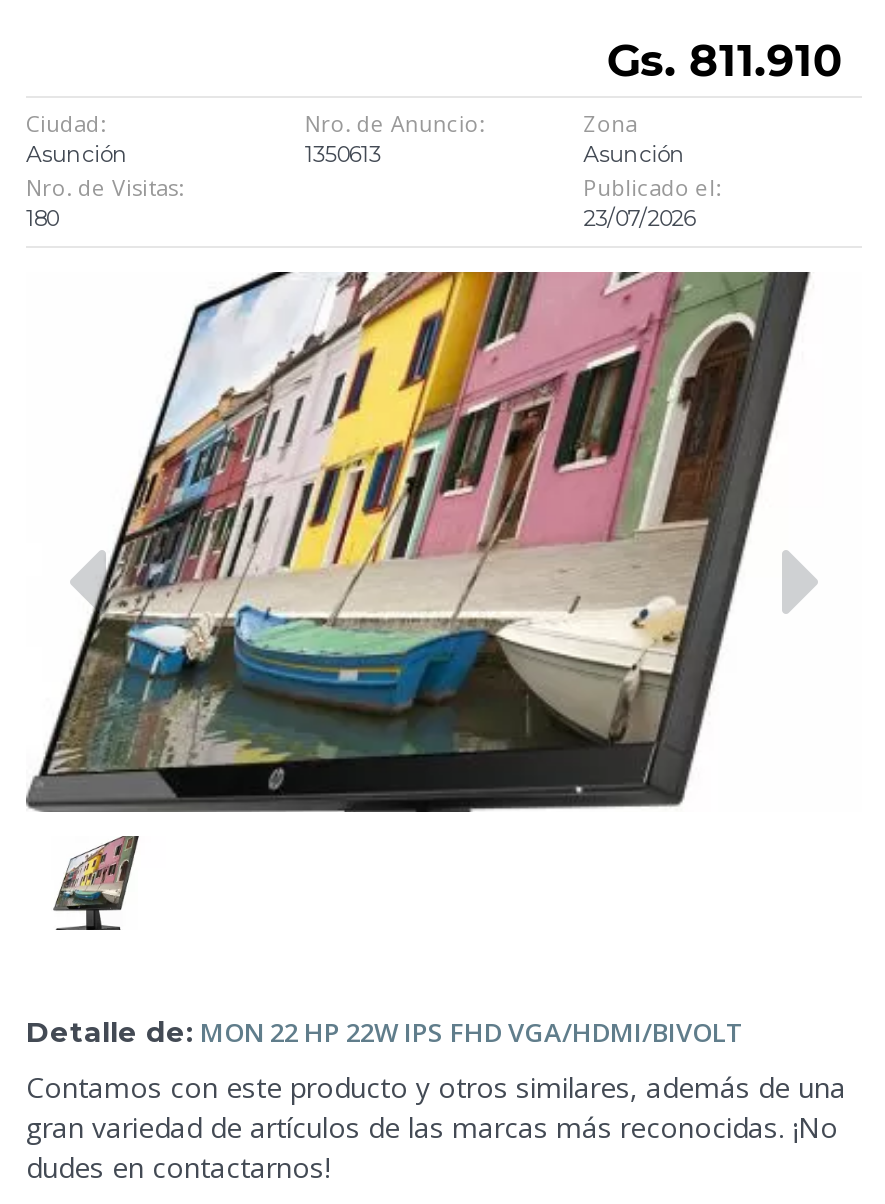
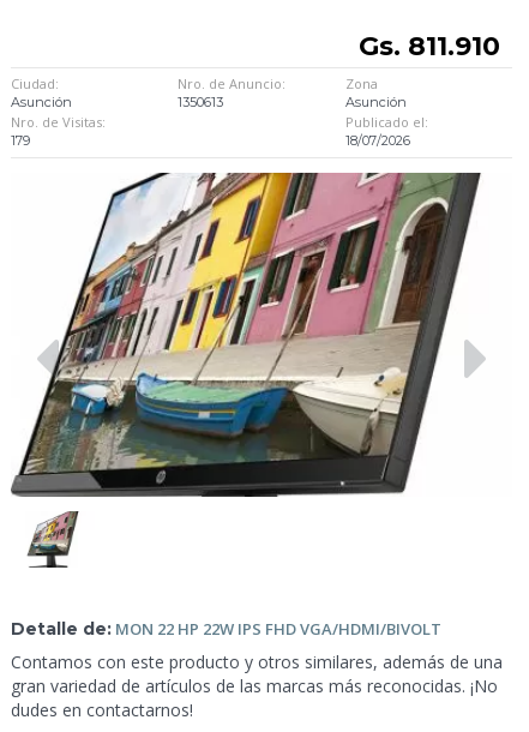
[26,204,58,232] 180 -> [11,132,30,149] 179
[583,204,695,232] 23/07/2026 -> [345,132,410,149] 18/07/2026

